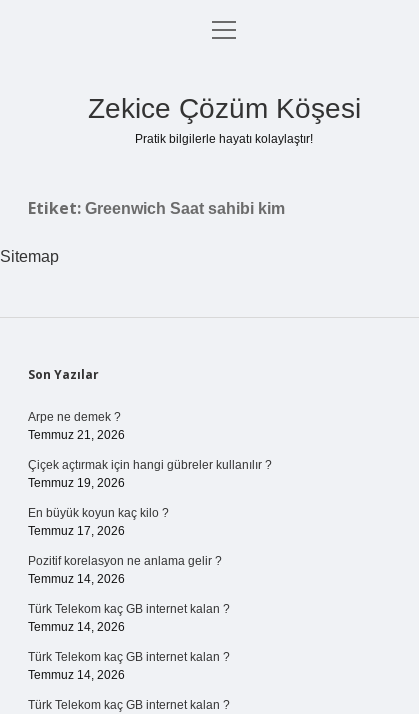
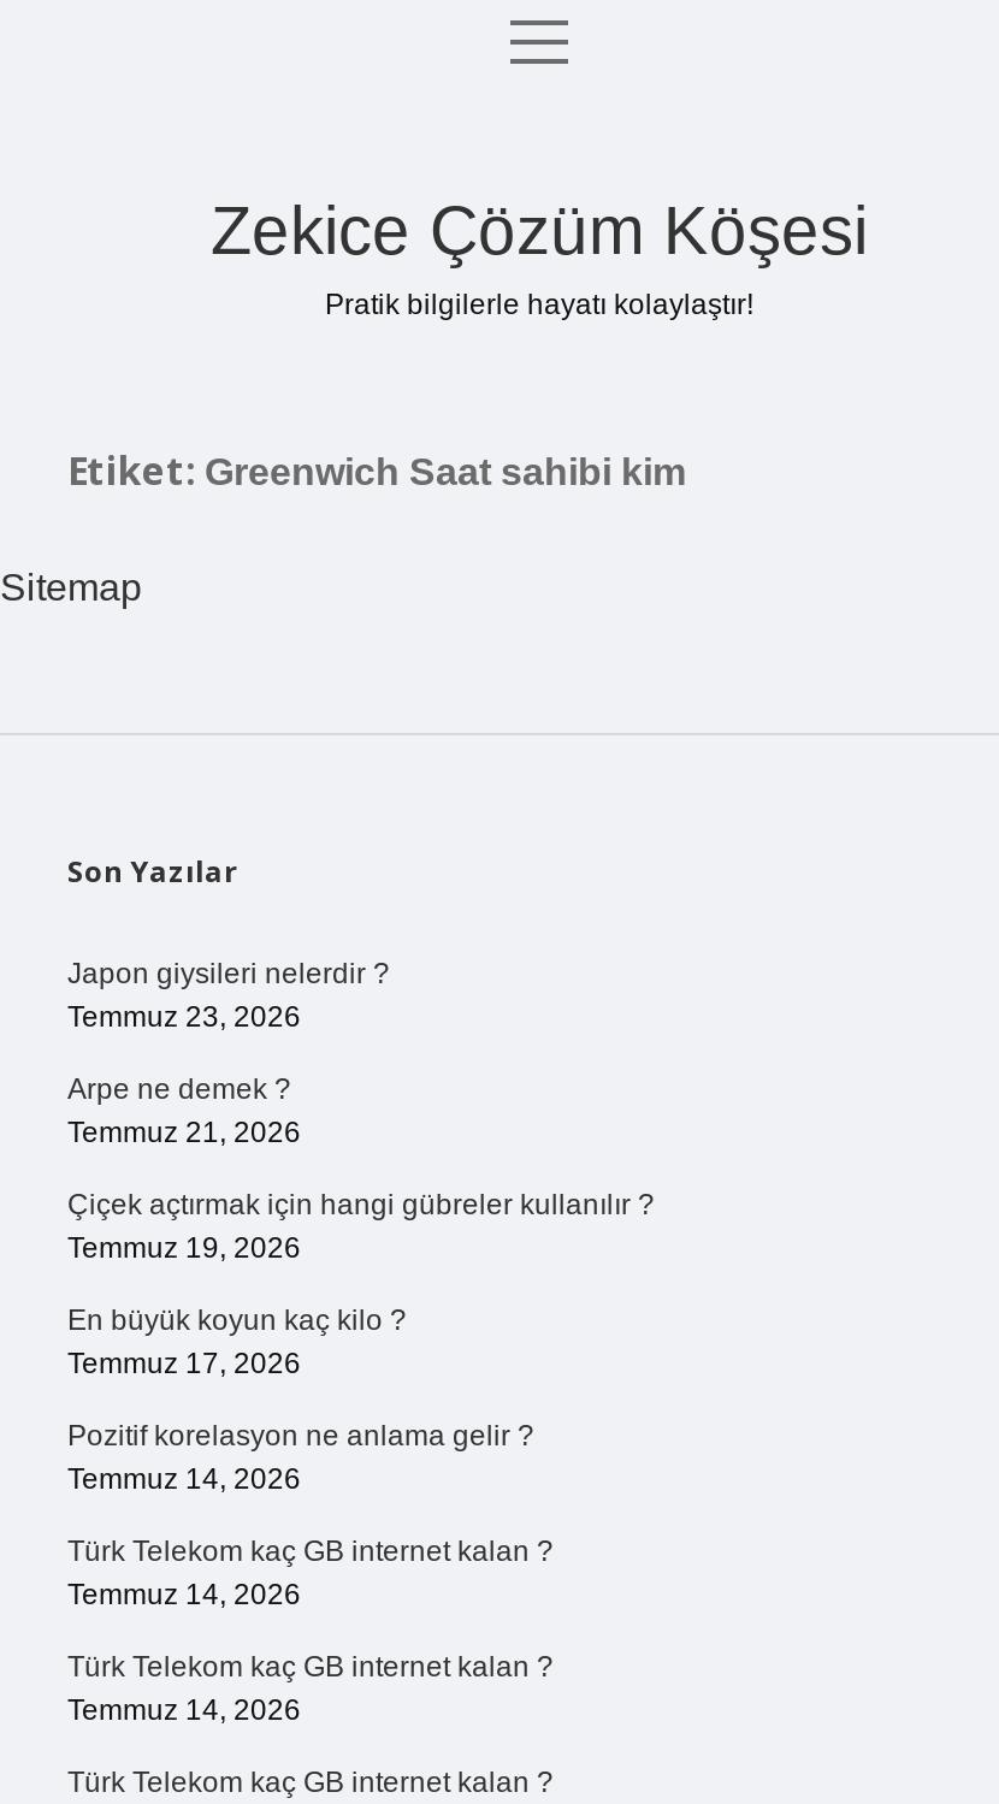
none -> [67,957,390,1034] Japon giysileri nelerdir ? | Temmuz 23, 2026

